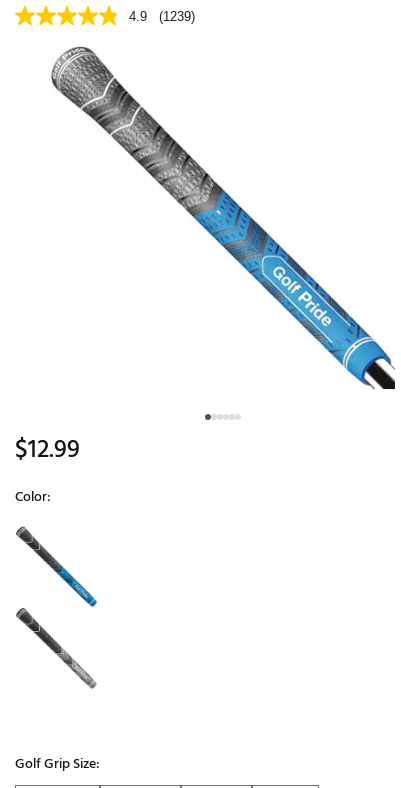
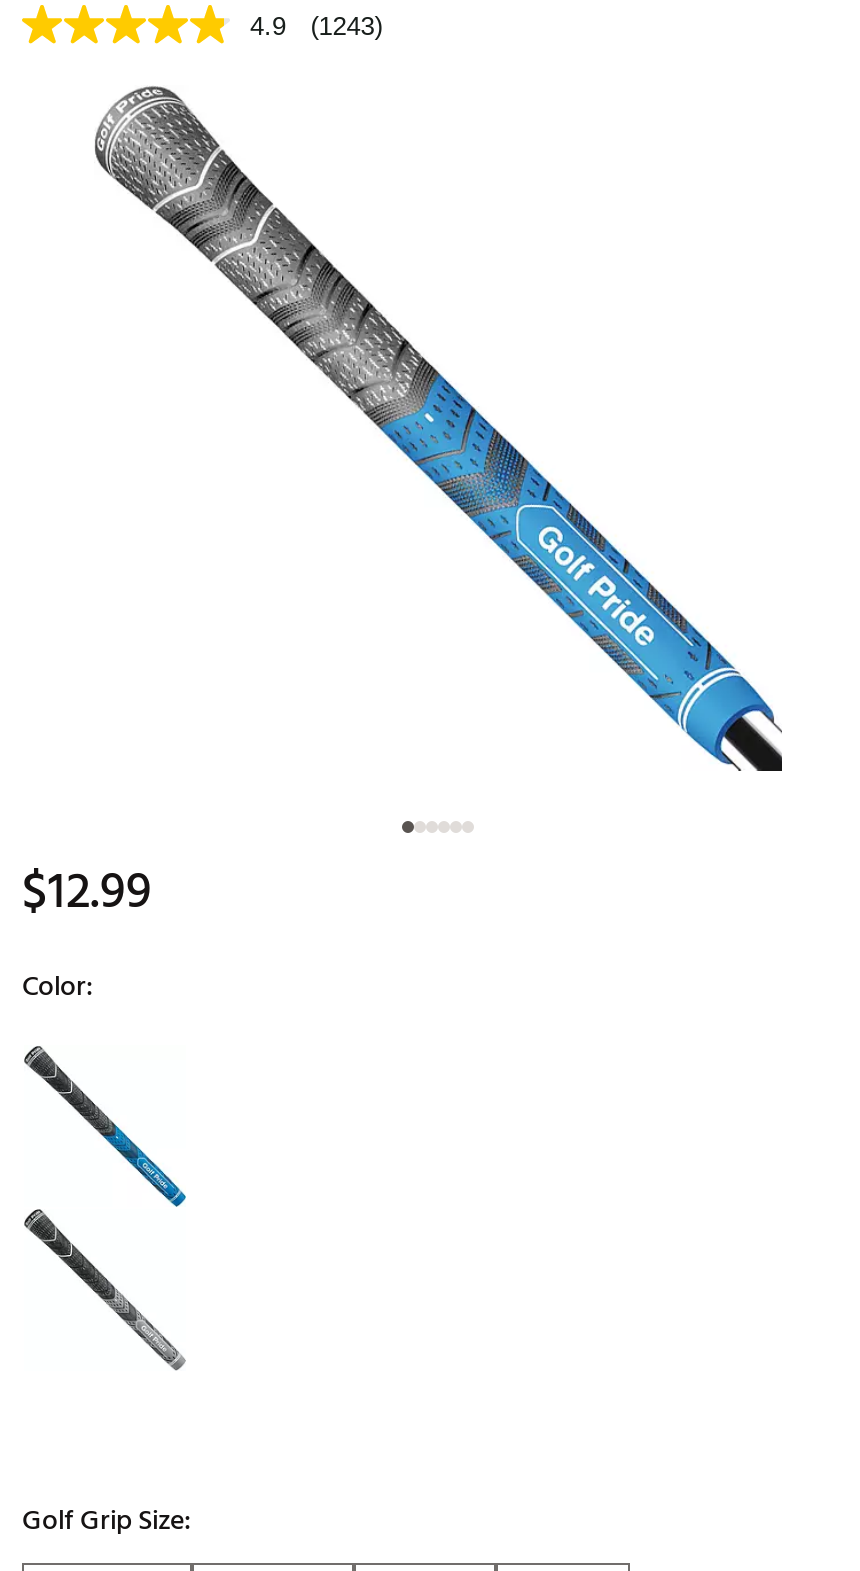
[129,9,195,24] 4.9 (1239) -> [250,10,383,40] 4.9 (1243)

